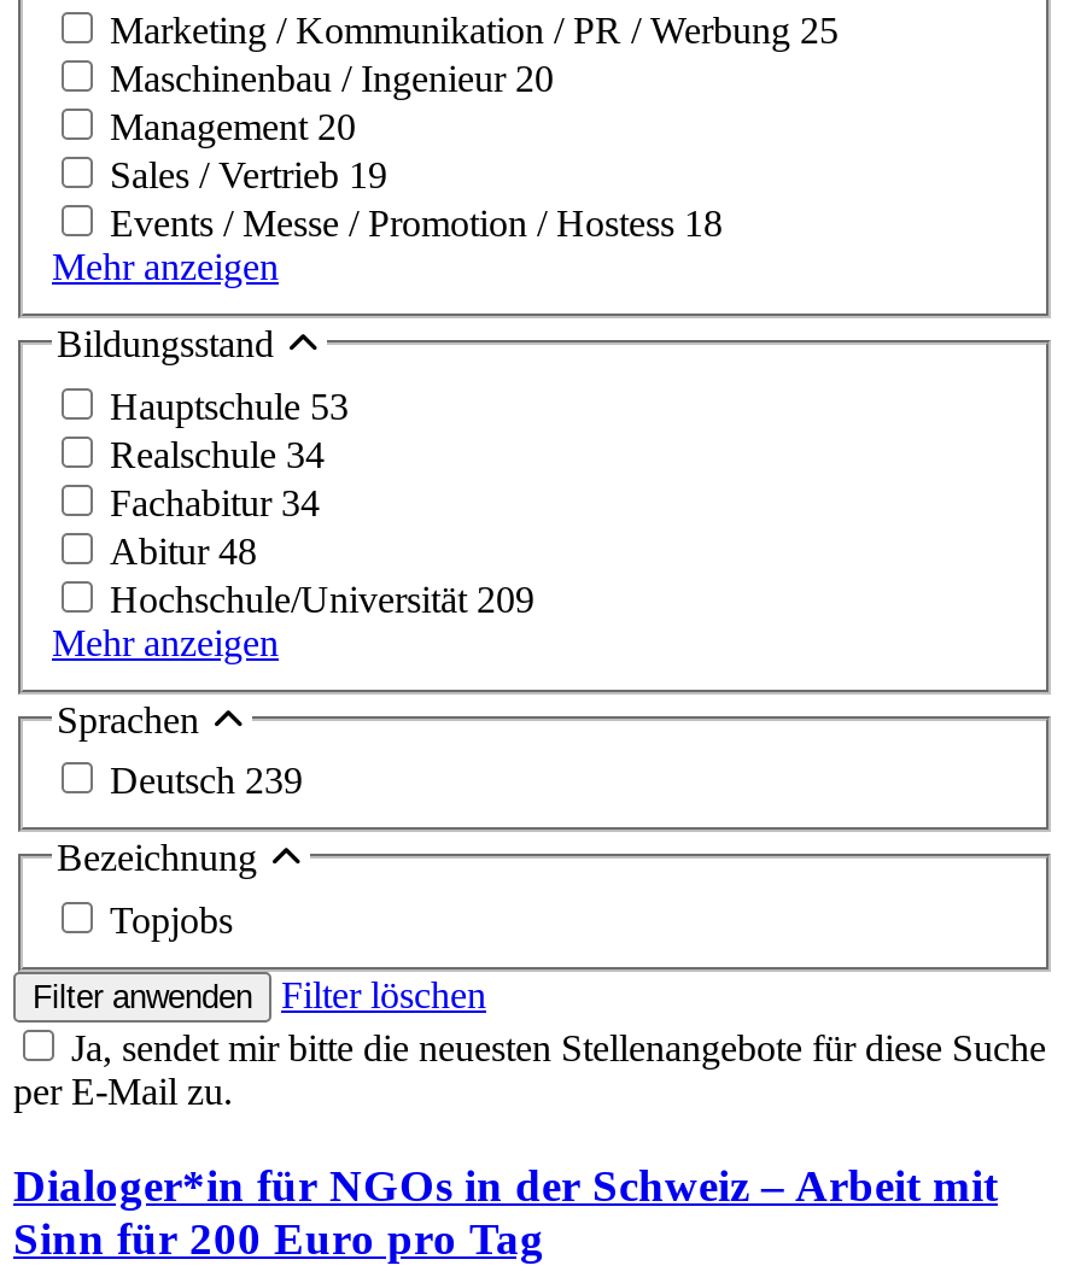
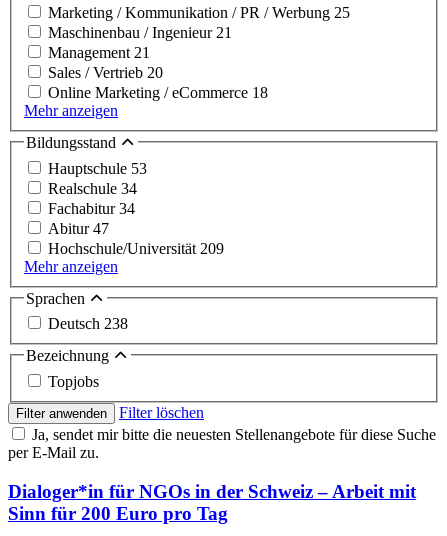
[110,59,723,244] Maschinenbau / Ingenieur 20 | Management 20 | Sales / Vertrieb 19 | Events / Messe / Promotion / Hostess 18 -> [48,24,268,101] Maschinenbau / Ingenieur 21 | Management 21 | Sales / Vertrieb 20 | Online Marketing / eCommerce 18
[110,530,257,571] Abitur 48 -> [48,220,109,237] Abitur 47
[110,761,303,802] Deutsch 239 -> [48,315,128,332] Deutsch 238

